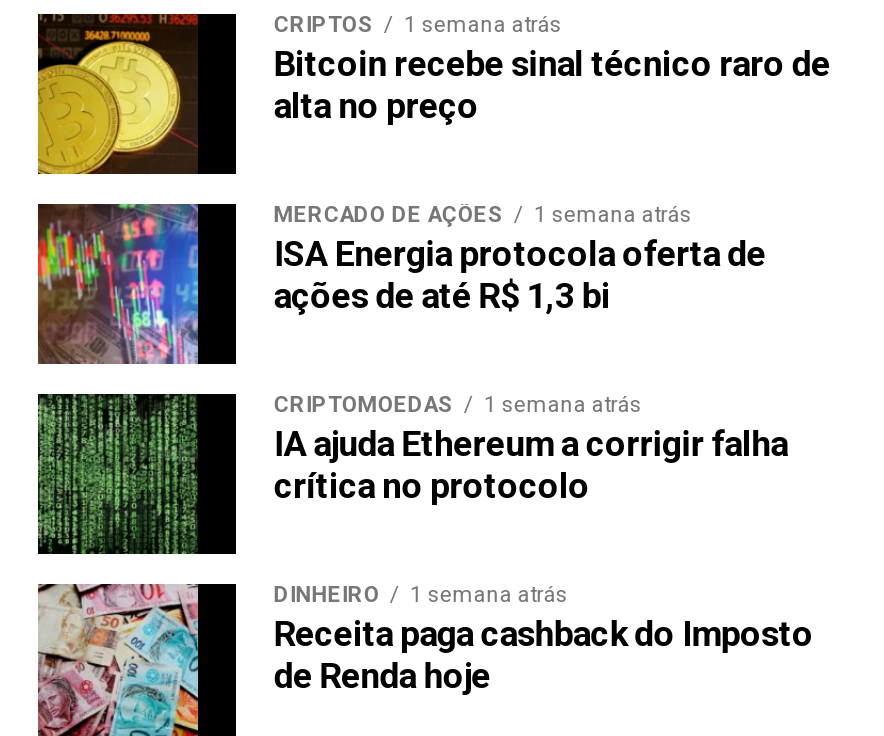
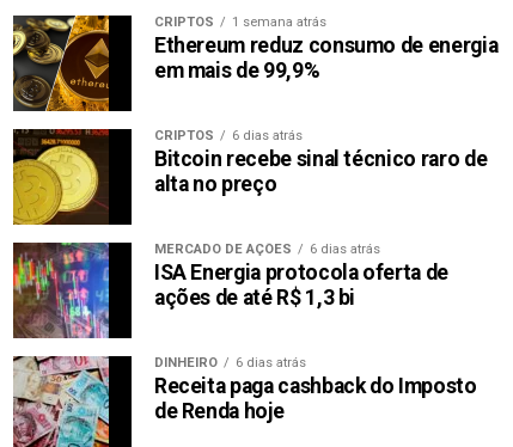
none -> [12,14,498,144] [image] | Ethereum reduz consumo de energia | em mais de 99,9% | CRIPTOS | 6 dias atrás
moved [34,10,830,316] -> [11,127,487,310]: [image] | Bitcoin recebe sinal técnico raro de | alta no preço | MERCADO DE AÇÕES | ISA Energia protocola oferta de | ações de até R$ 1,3 bi
[274,202,692,228] MERCADO DE AÇÕES 1 semana atrás -> [154,242,380,257] MERCADO DE AÇÕES 6 dias atrás
[38,392,788,556] [image] | CRIPTOMOEDAS | 1 semana atrás | IA ajuda Ethereum a corrigir falha | crítica no protocolo -> none
[274,582,568,608] DINHEIRO 1 semana atrás -> [154,355,306,371] DINHEIRO 6 dias atrás

